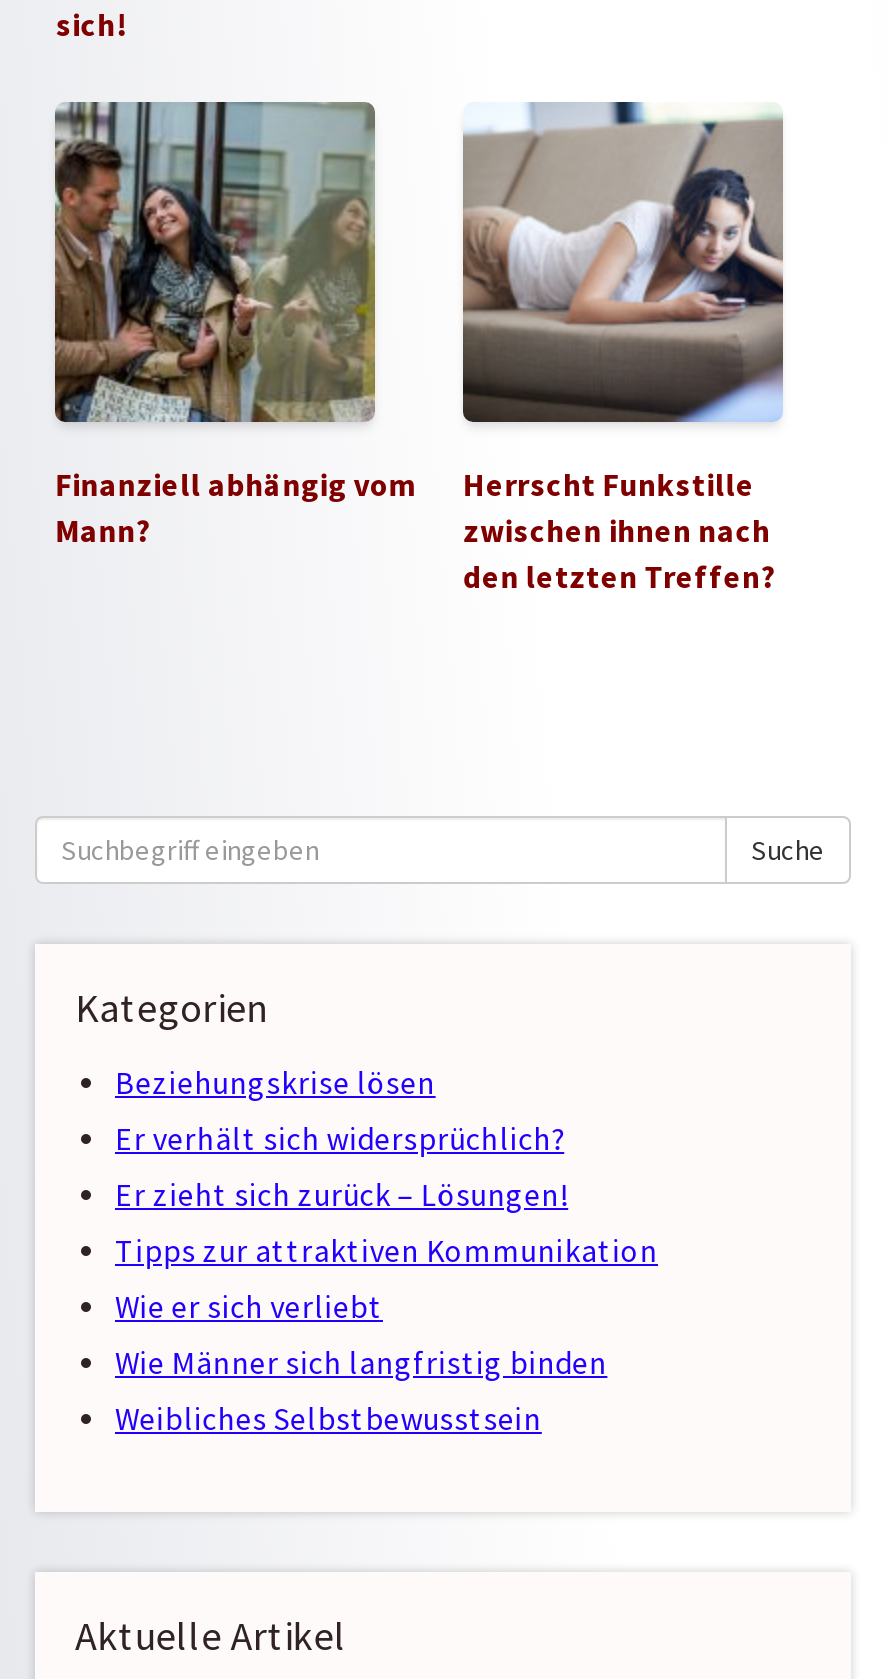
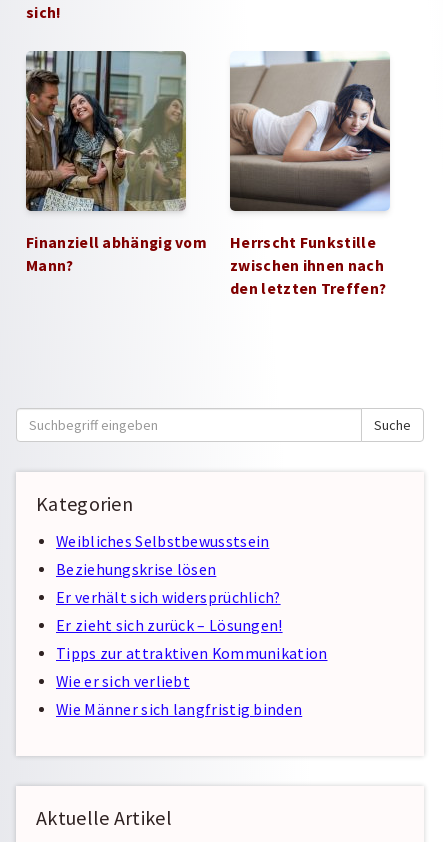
moved [115,1065,658,1383] -> [56,560,327,719]: Beziehungskrise lösen | Er verhält sich widersprüchlich? | Er zieht sich zurück – Lösungen! | Tipps zur attraktiven Kommunikation | Wie er sich verliebt | Wie Männer sich langfristig binden
moved [115,1401,542,1439] -> [56,532,269,551]: Weibliches Selbstbewusstsein

